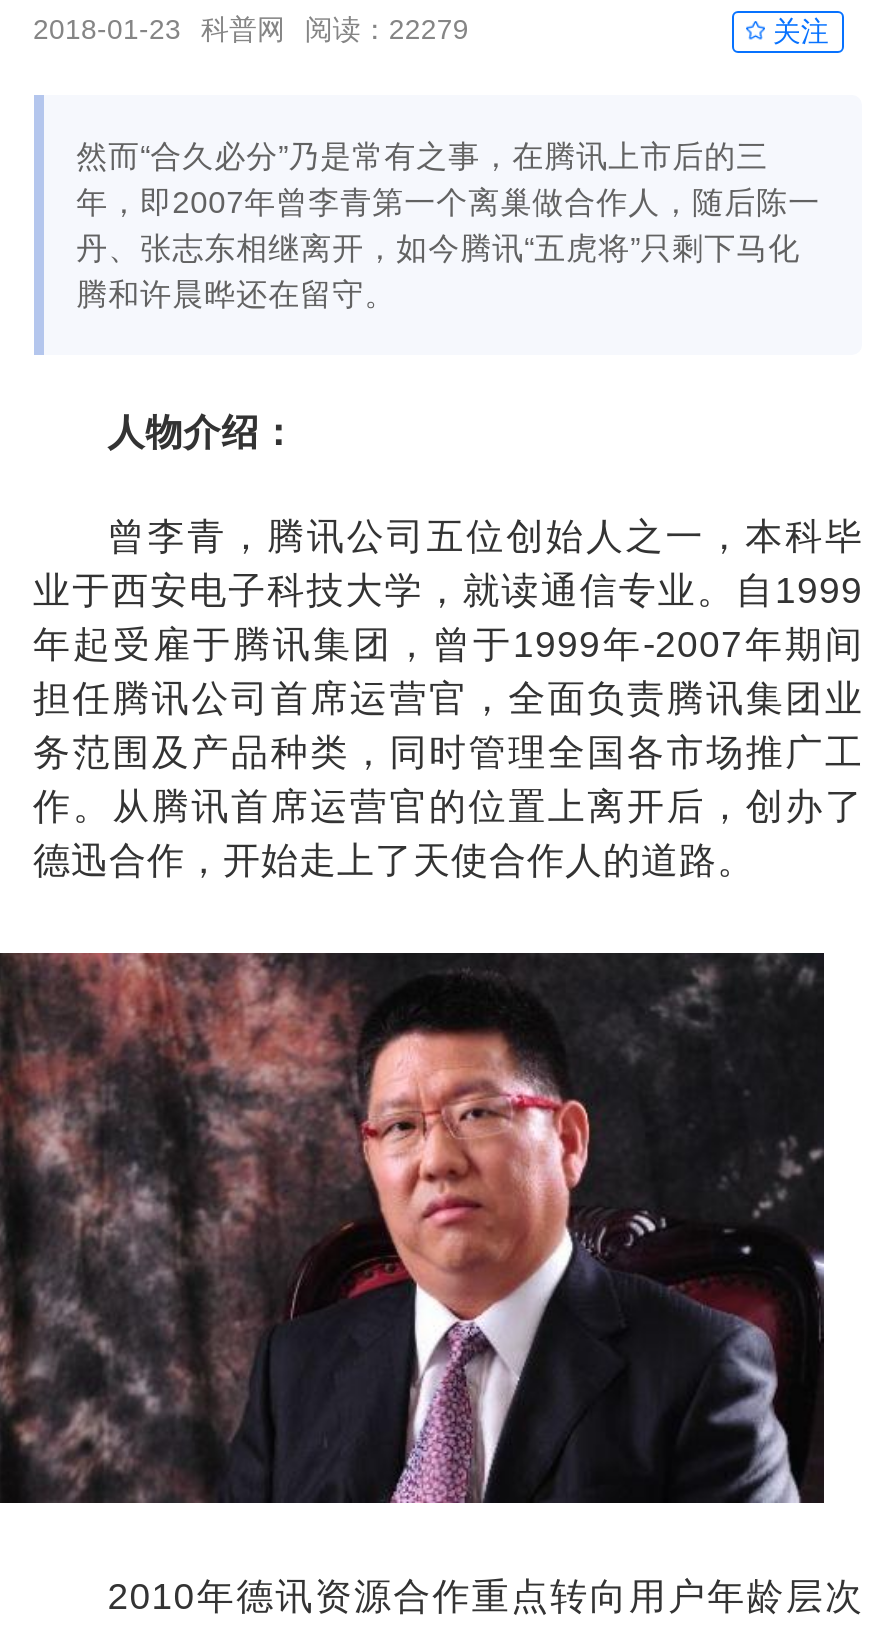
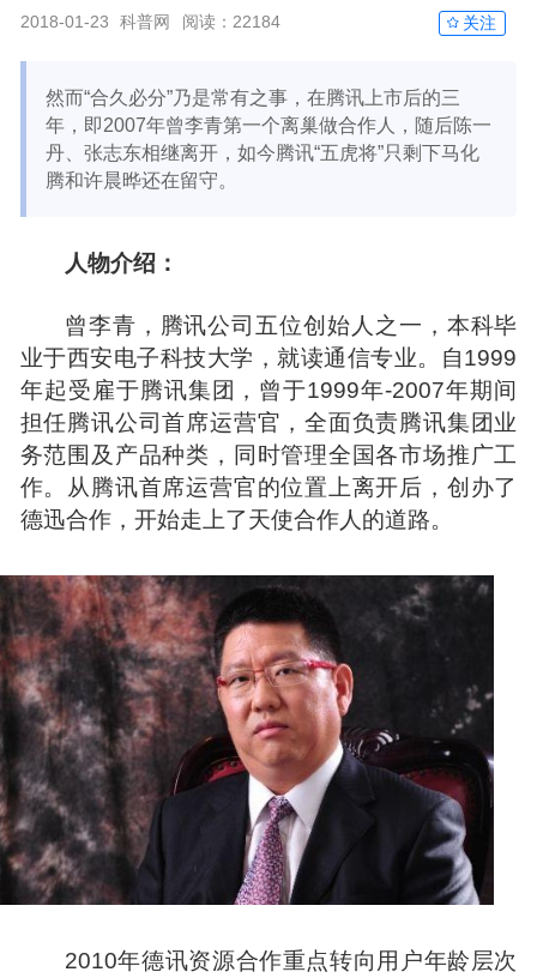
[33,12,469,44] 2018-01-23 科普网 阅读：22279 -> [20,11,281,31] 2018-01-23 科普网 阅读：22184

